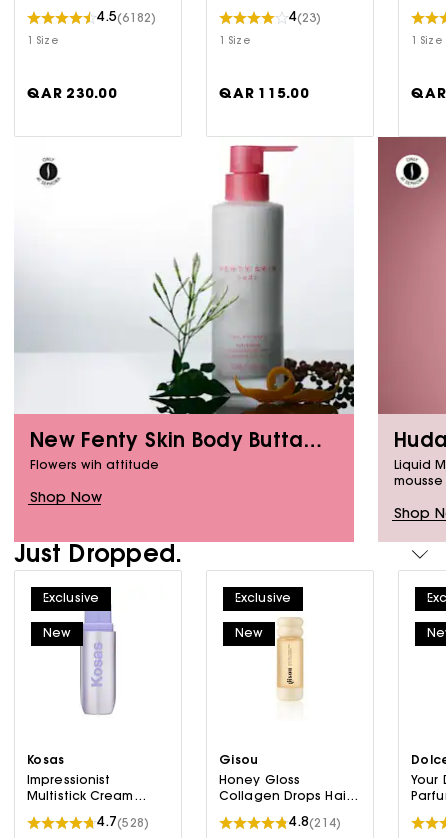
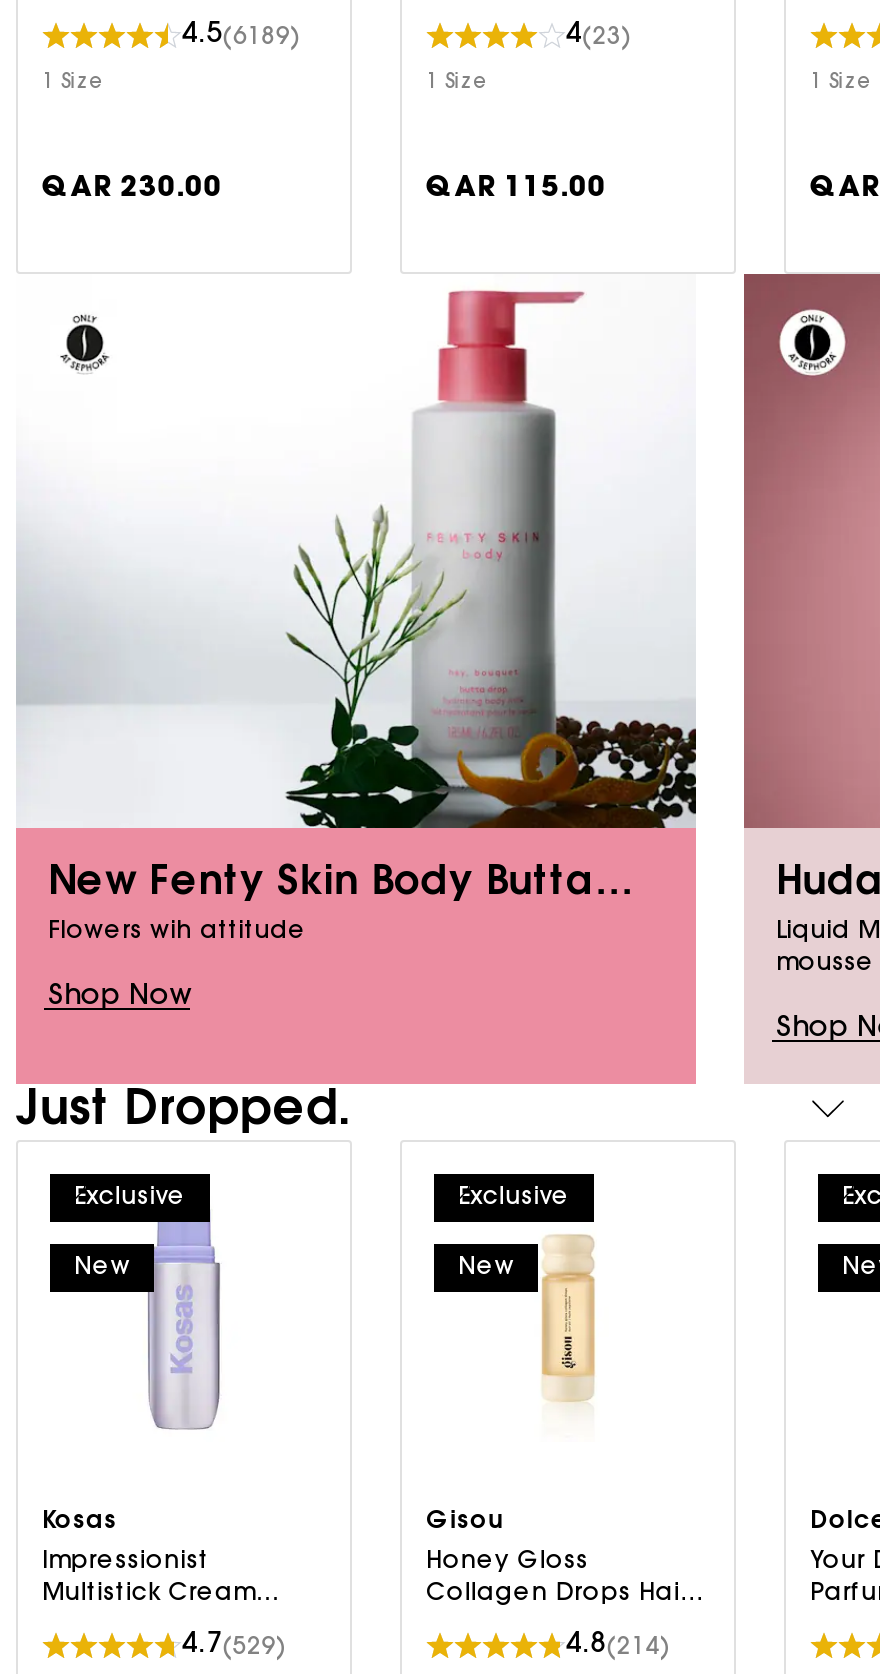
[97,11,156,25] 4.5(6182) -> [182,23,300,51] 4.5(6189)
[97,816,149,830] 4.7(528) -> [182,1632,286,1660] 4.7(529)

